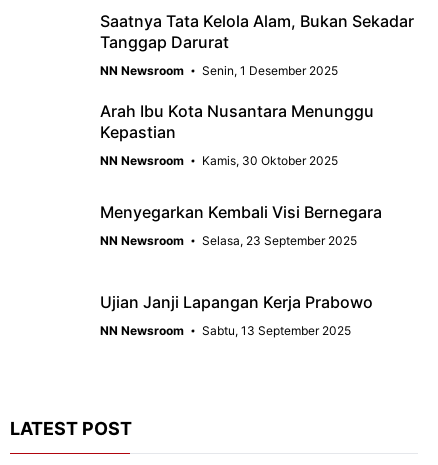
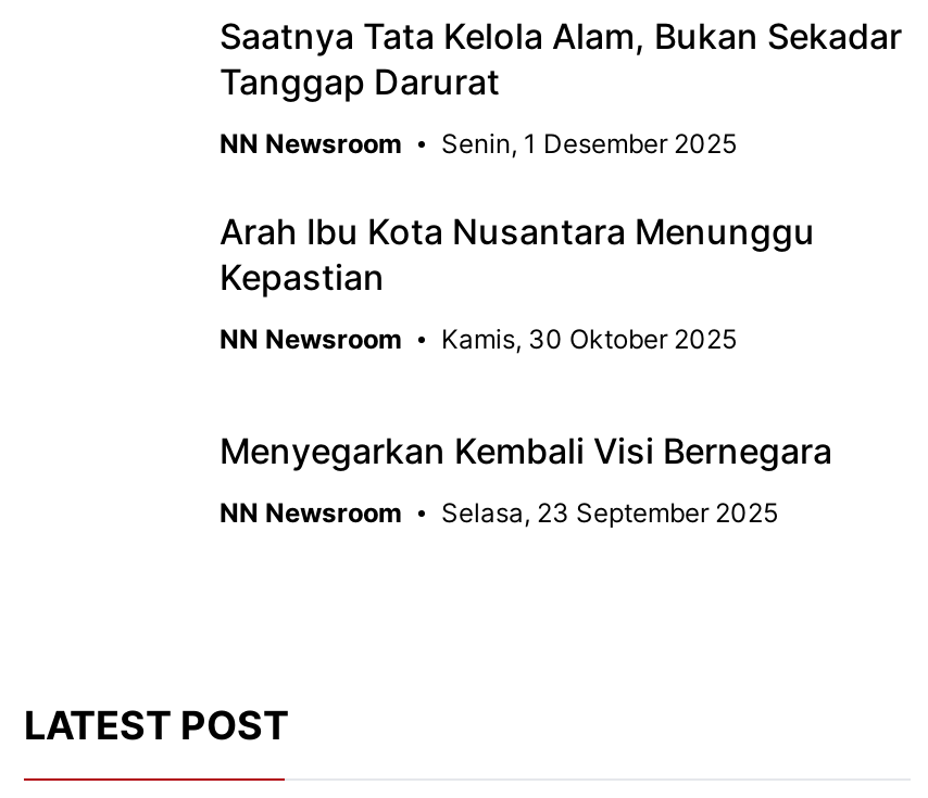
[100,292,373,338] Ujian Janji Lapangan Kerja Prabowo | NN Newsroom | Sabtu, 13 September 2025 -> none

